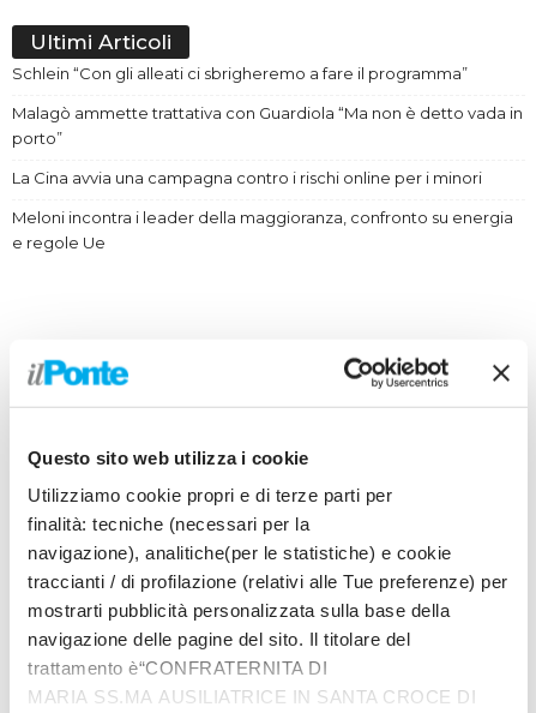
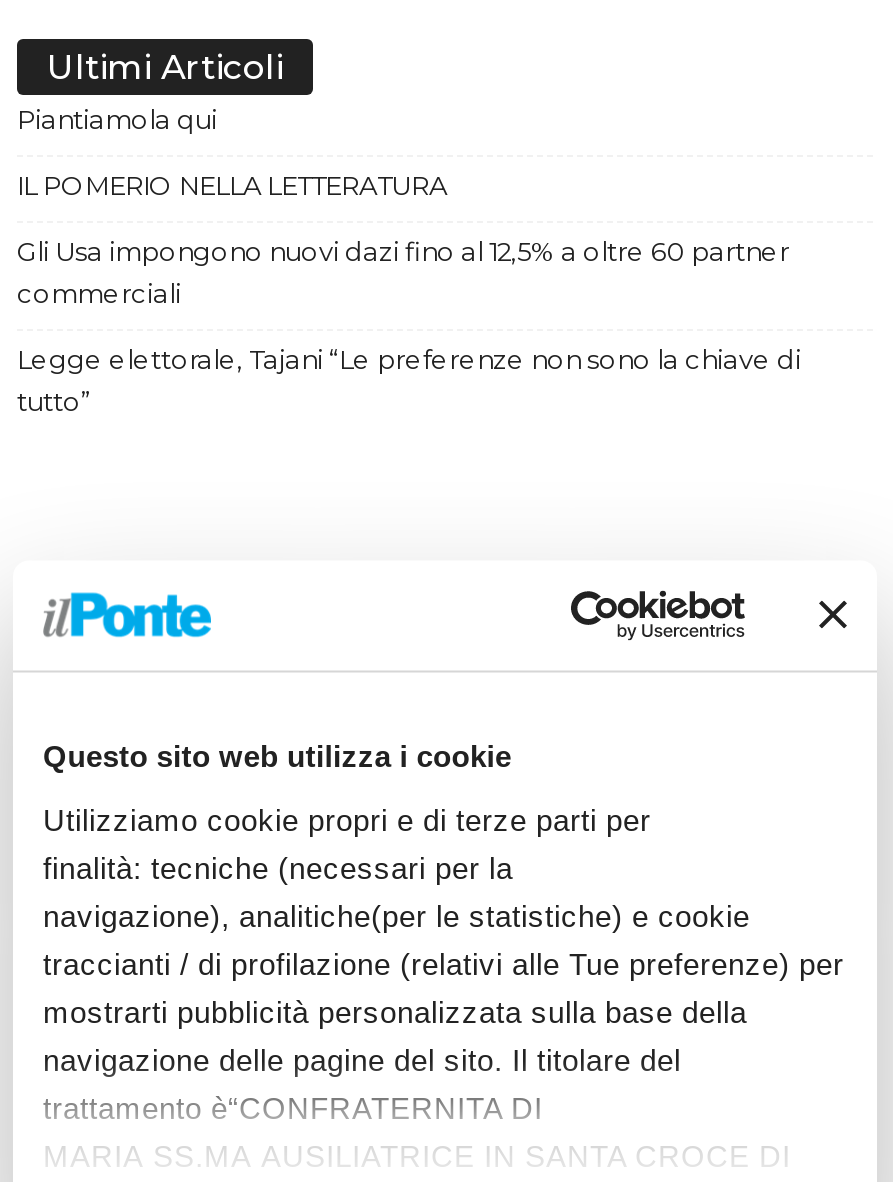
[12,64,468,83] Schlein “Con gli alleati ci sbrigheremo a fare il programma” -> [17,103,217,135] Piantiamola qui
[12,103,523,148] Malagò ammette trattativa con Guardiola “Ma non è detto vada in | porto” -> [17,169,447,201] IL POMERIO NELLA LETTERATURA
[12,168,482,187] La Cina avvia una campagna contro i rischi online per i minori -> [17,235,789,309] Gli Usa impongono nuovi dazi fino al 12,5% a oltre 60 partner | commerciali
[12,208,513,252] Meloni incontra i leader della maggioranza, confronto su energia | e regole Ue -> [17,343,801,417] Legge elettorale, Tajani “Le preferenze non sono la chiave di | tutto”

